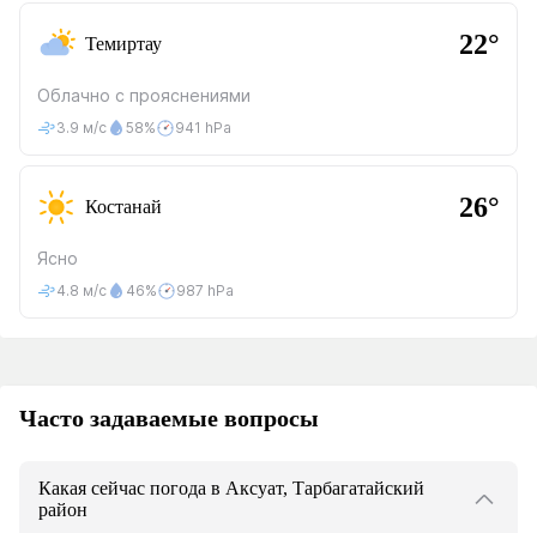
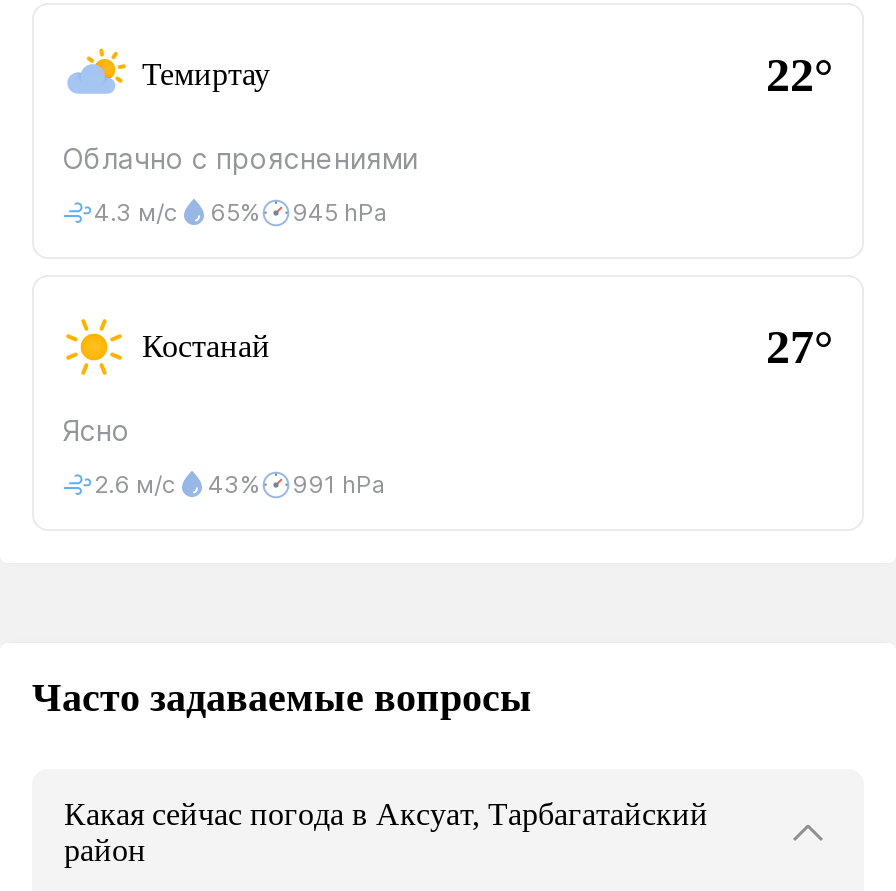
[56,118,107,136] 3.9 м/с -> [94,197,178,227] 4.3 м/с
[126,118,156,136] 58% -> [210,197,260,227] 65%
[175,118,231,136] 941 hPa -> [292,197,388,227] 945 hPa
[459,192,500,223] 26° -> [766,321,834,373] 27°
[56,281,107,299] 4.8 м/с -> [94,469,176,499] 2.6 м/с
[126,281,157,299] 46% -> [208,469,260,499] 43%
[176,281,234,299] 987 hPa -> [292,469,386,499] 991 hPa

